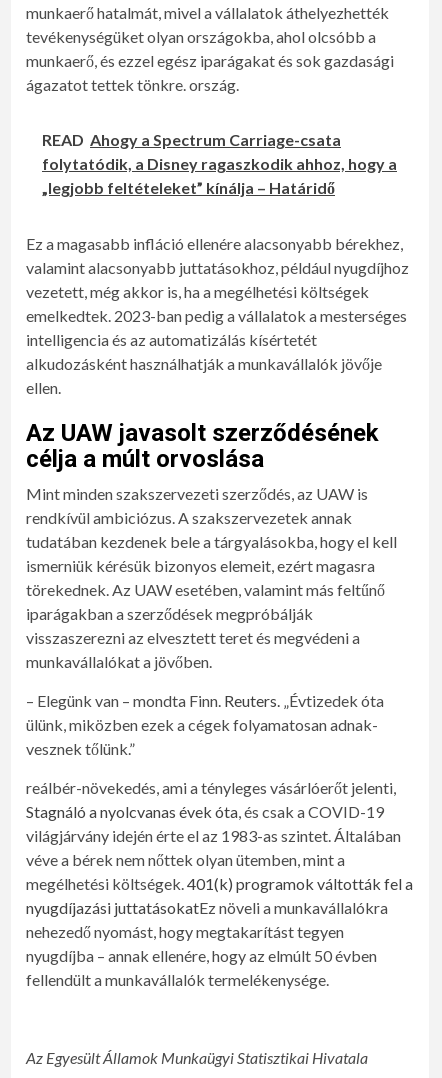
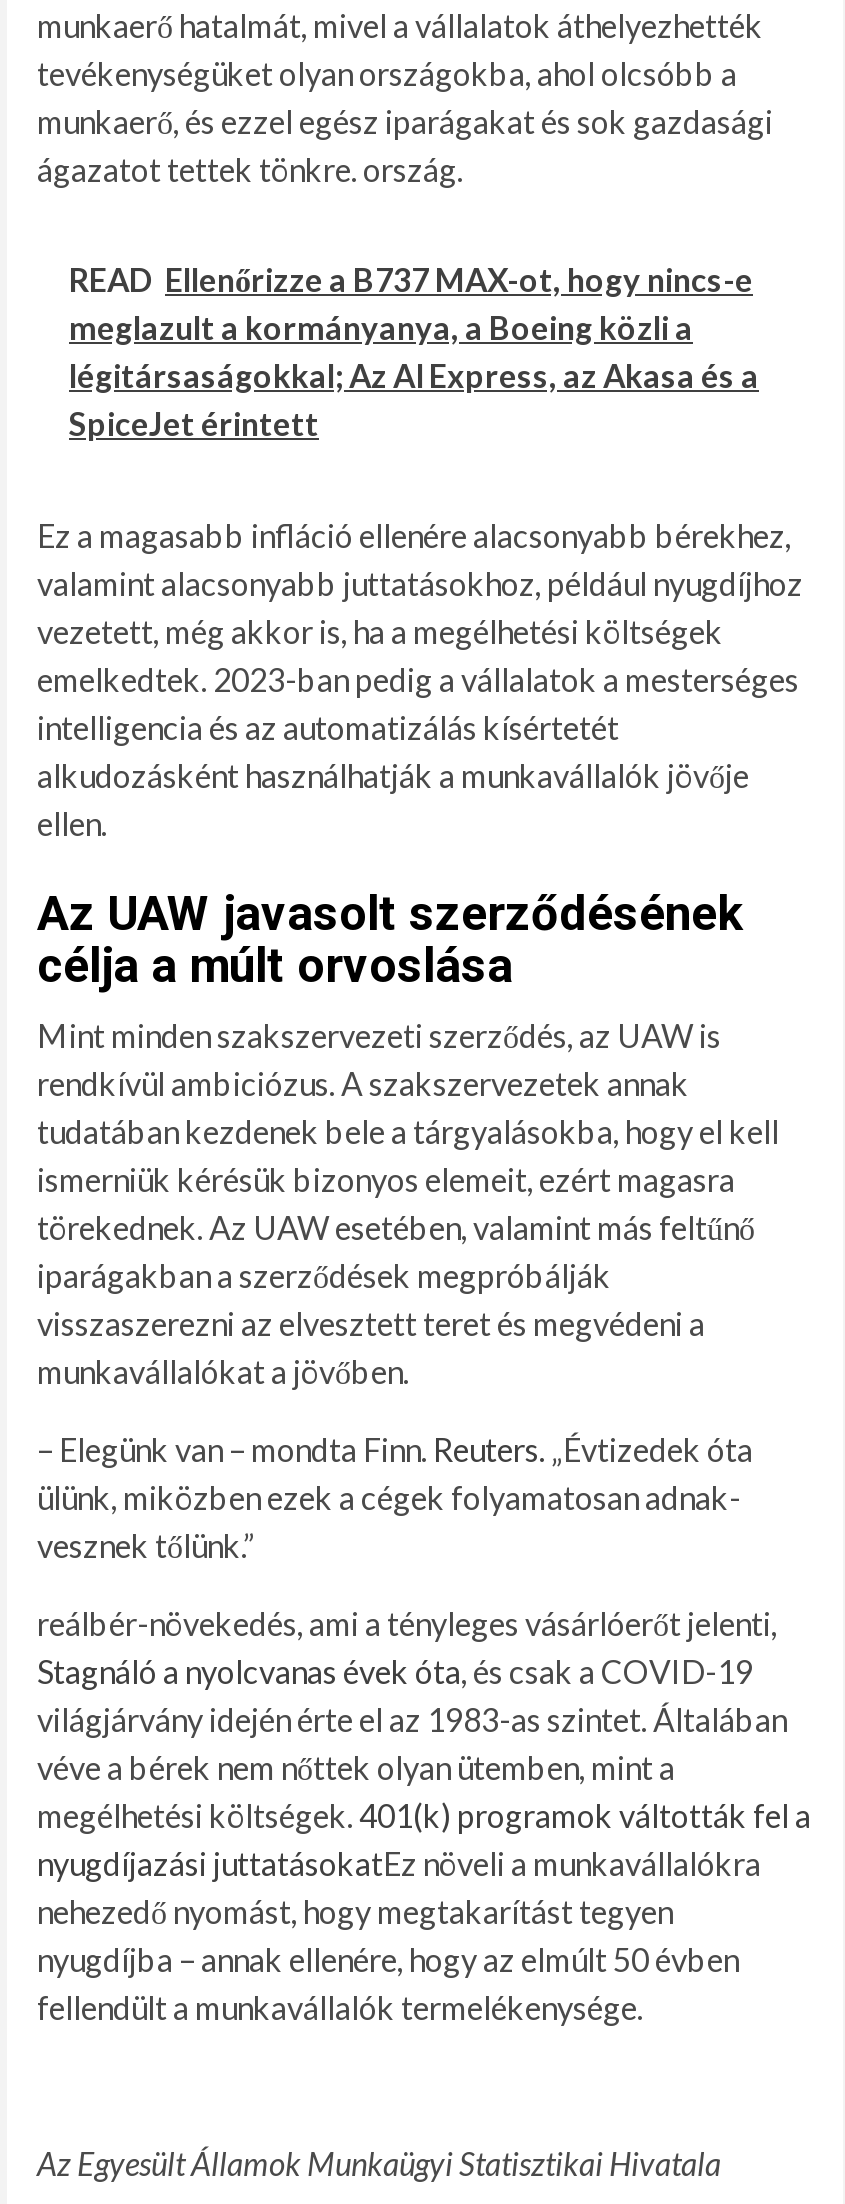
[42,130,397,197] READ Ahogy a Spectrum Carriage-csata | folytatódik, a Disney ragaszkodik ahhoz, hogy a | „legjobb feltételeket” kínálja – Határidő -> [69,260,759,442] READ Ellenőrizze a B737 MAX-ot, hogy nincs-e | meglazult a kormányanya, a Boeing közli a | légitársaságokkal; Az AI Express, az Akasa és a | SpiceJet érintett

